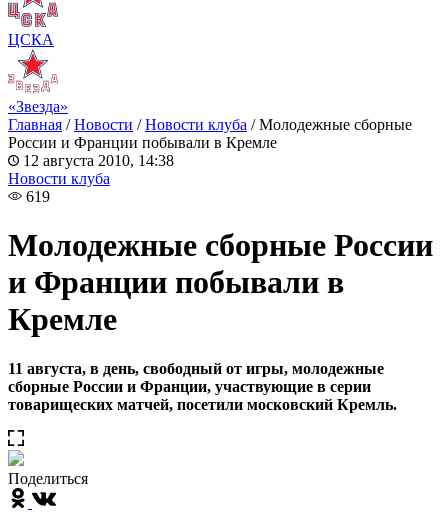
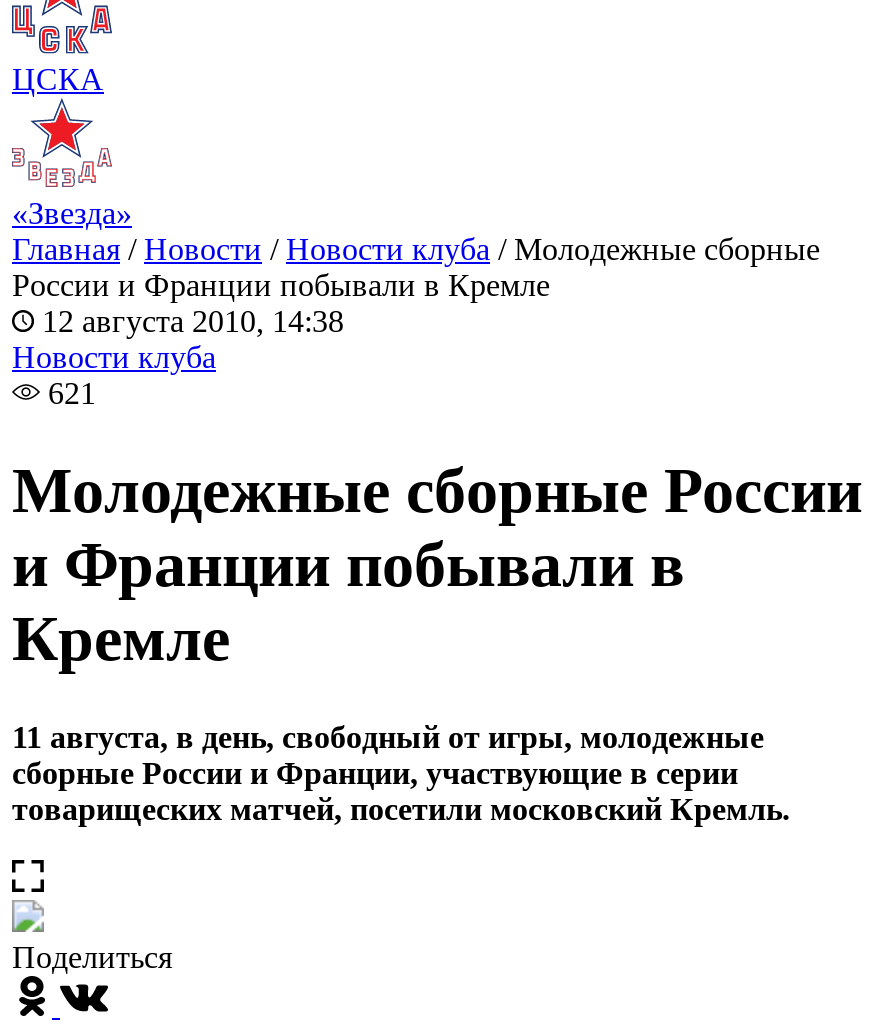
[22,188,50,205] 619 -> [40,376,96,410] 621

